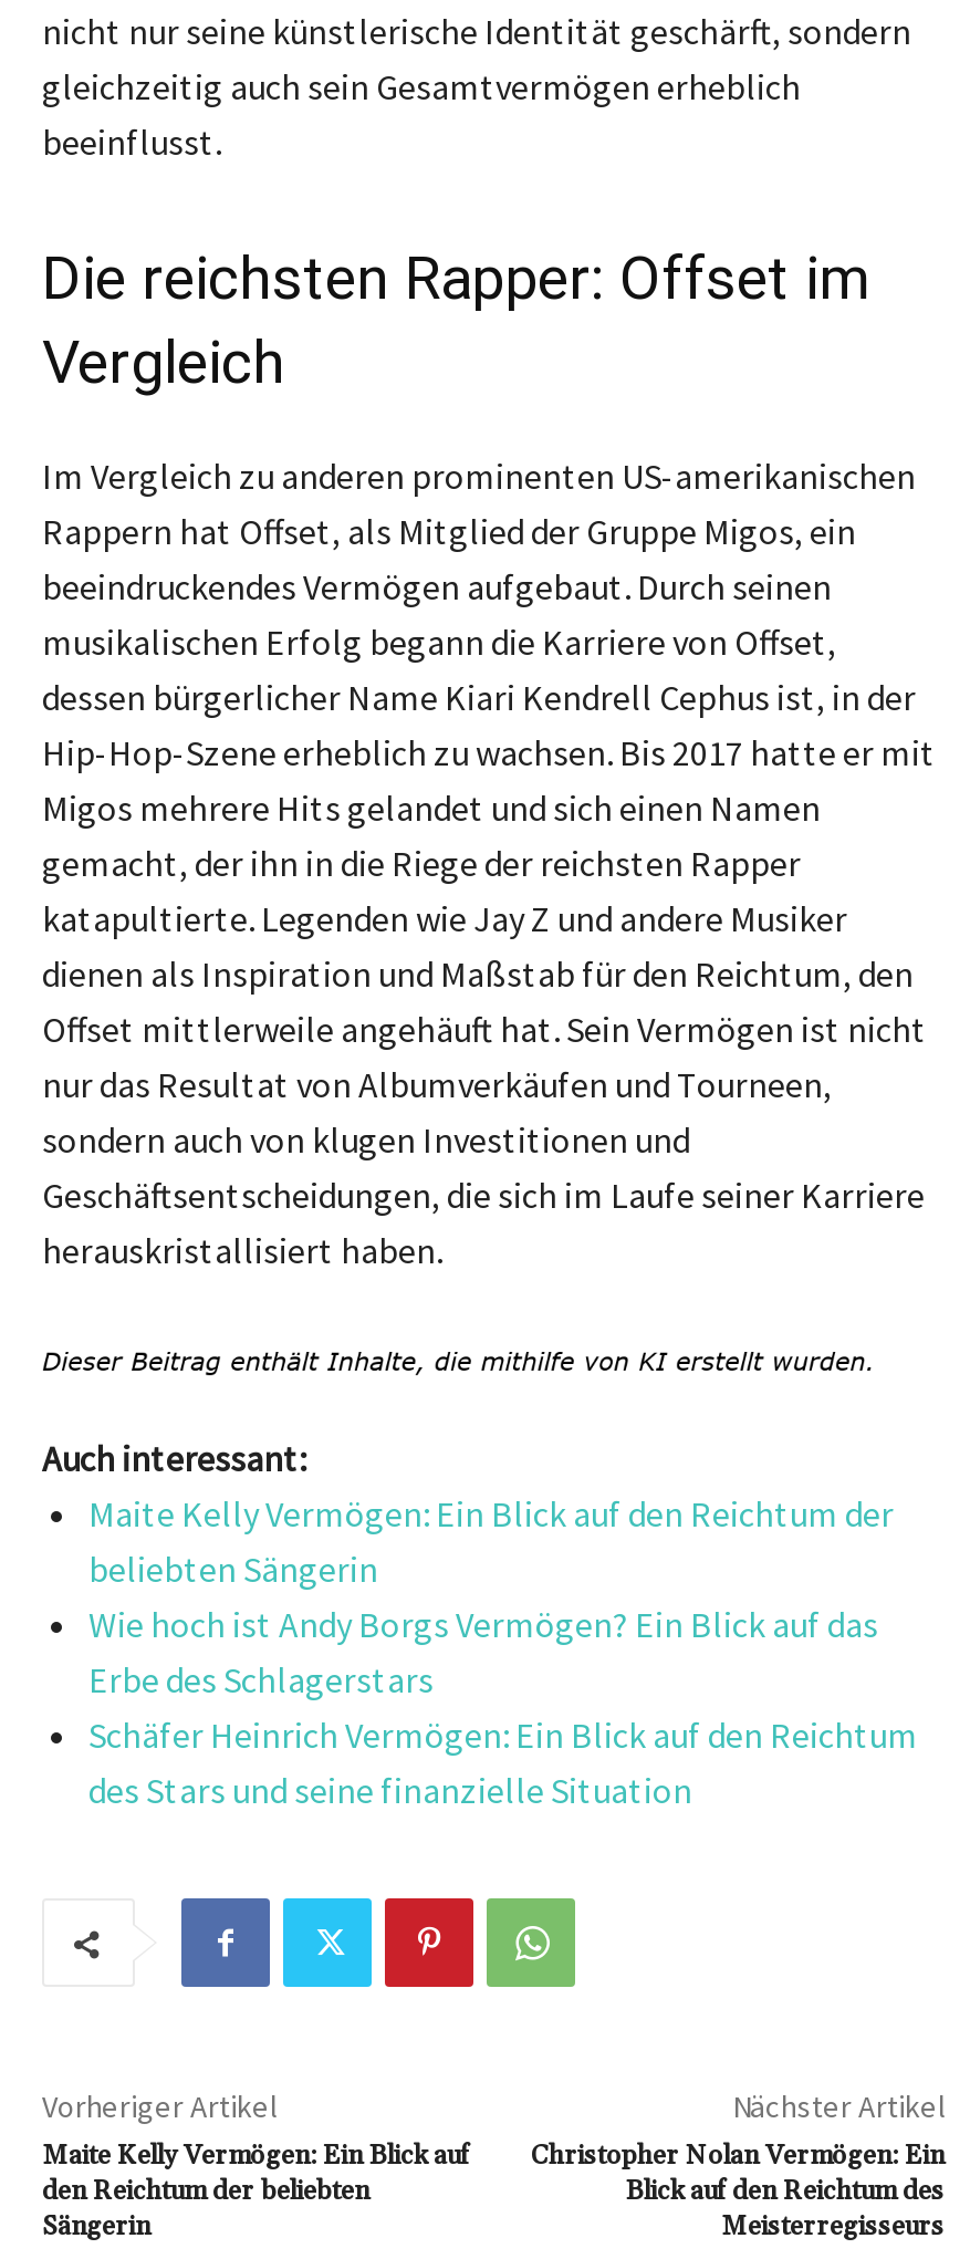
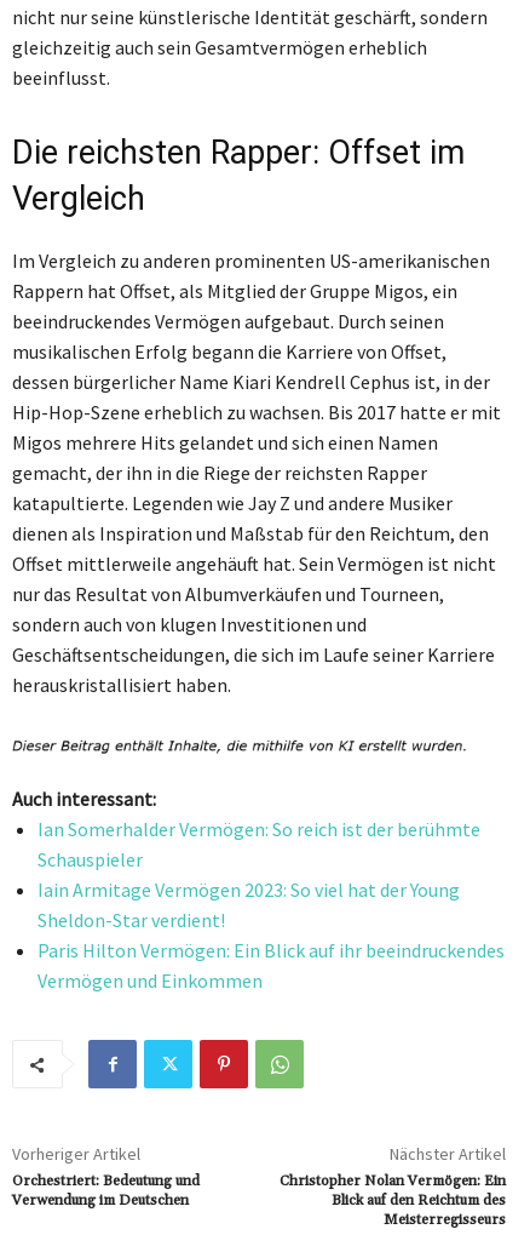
[88,1491,918,1812] Maite Kelly Vermögen: Ein Blick auf den Reichtum der | beliebten Sängerin | Wie hoch ist Andy Borgs Vermögen? Ein Blick auf das | Erbe des Schlagerstars | Schäfer Heinrich Vermögen: Ein Blick auf den Reichtum | des Stars und seine finanzielle Situation -> [38,817,505,993] Ian Somerhalder Vermögen: So reich ist der berühmte | Schauspieler | Iain Armitage Vermögen 2023: So viel hat der Young | Sheldon-Star verdient! | Paris Hilton Vermögen: Ein Blick auf ihr beeindruckendes | Vermögen und Einkommen
[42,2140,469,2244] Maite Kelly Vermögen: Ein Blick auf | den Reichtum der beliebten | Sängerin -> [12,1172,200,1210] Orchestriert: Bedeutung und | Verwendung im Deutschen

